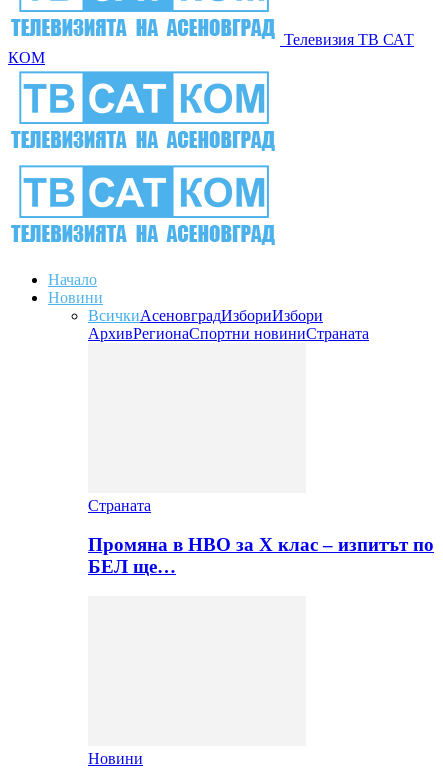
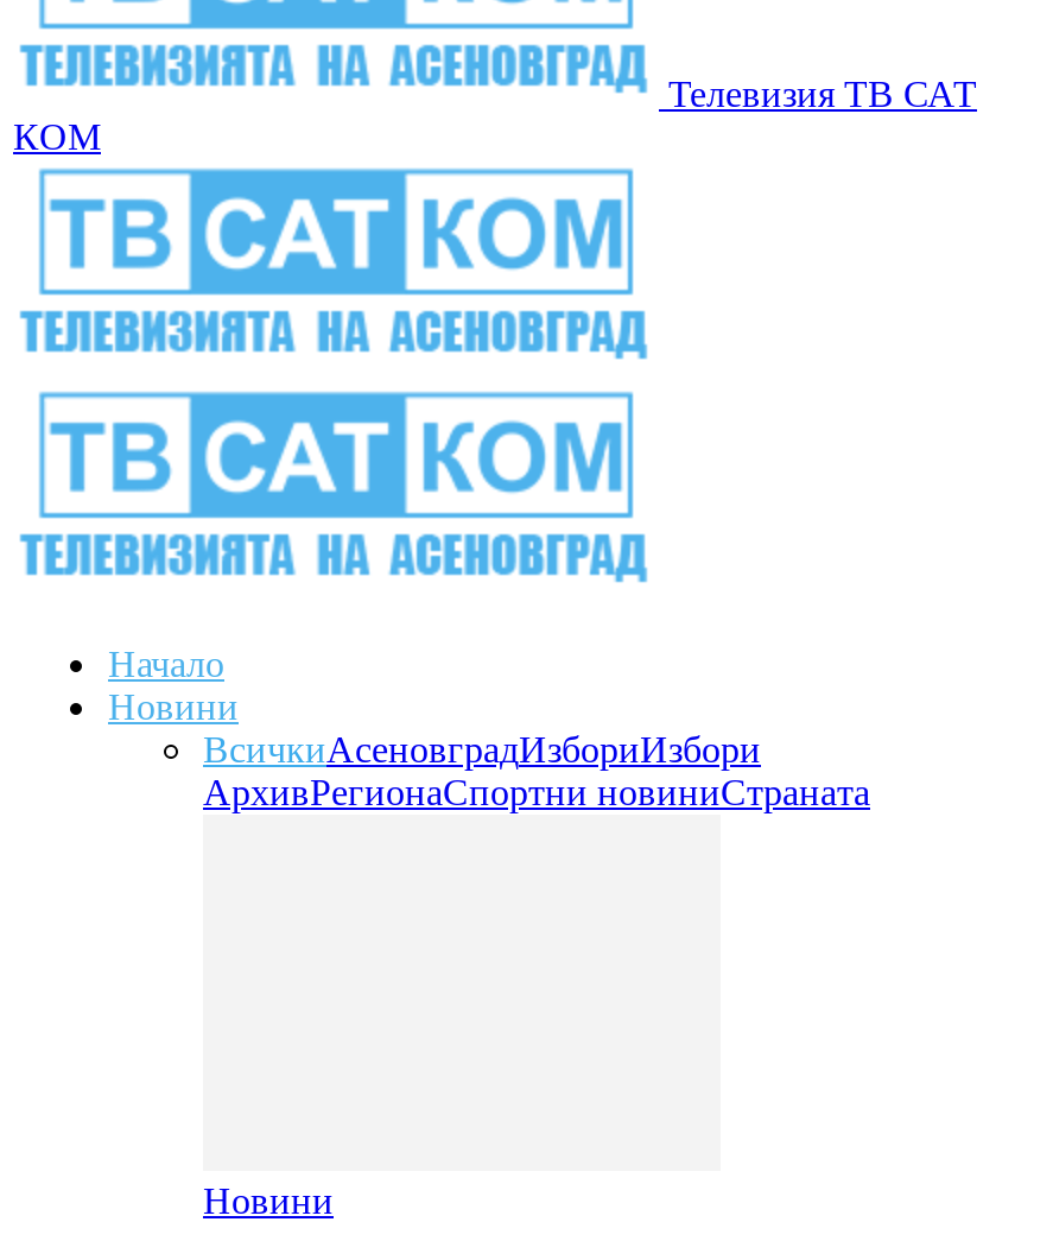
[88,497,434,577] Страната | Промяна в НВО за Х клас – изпитът по | БЕЛ ще… -> none

